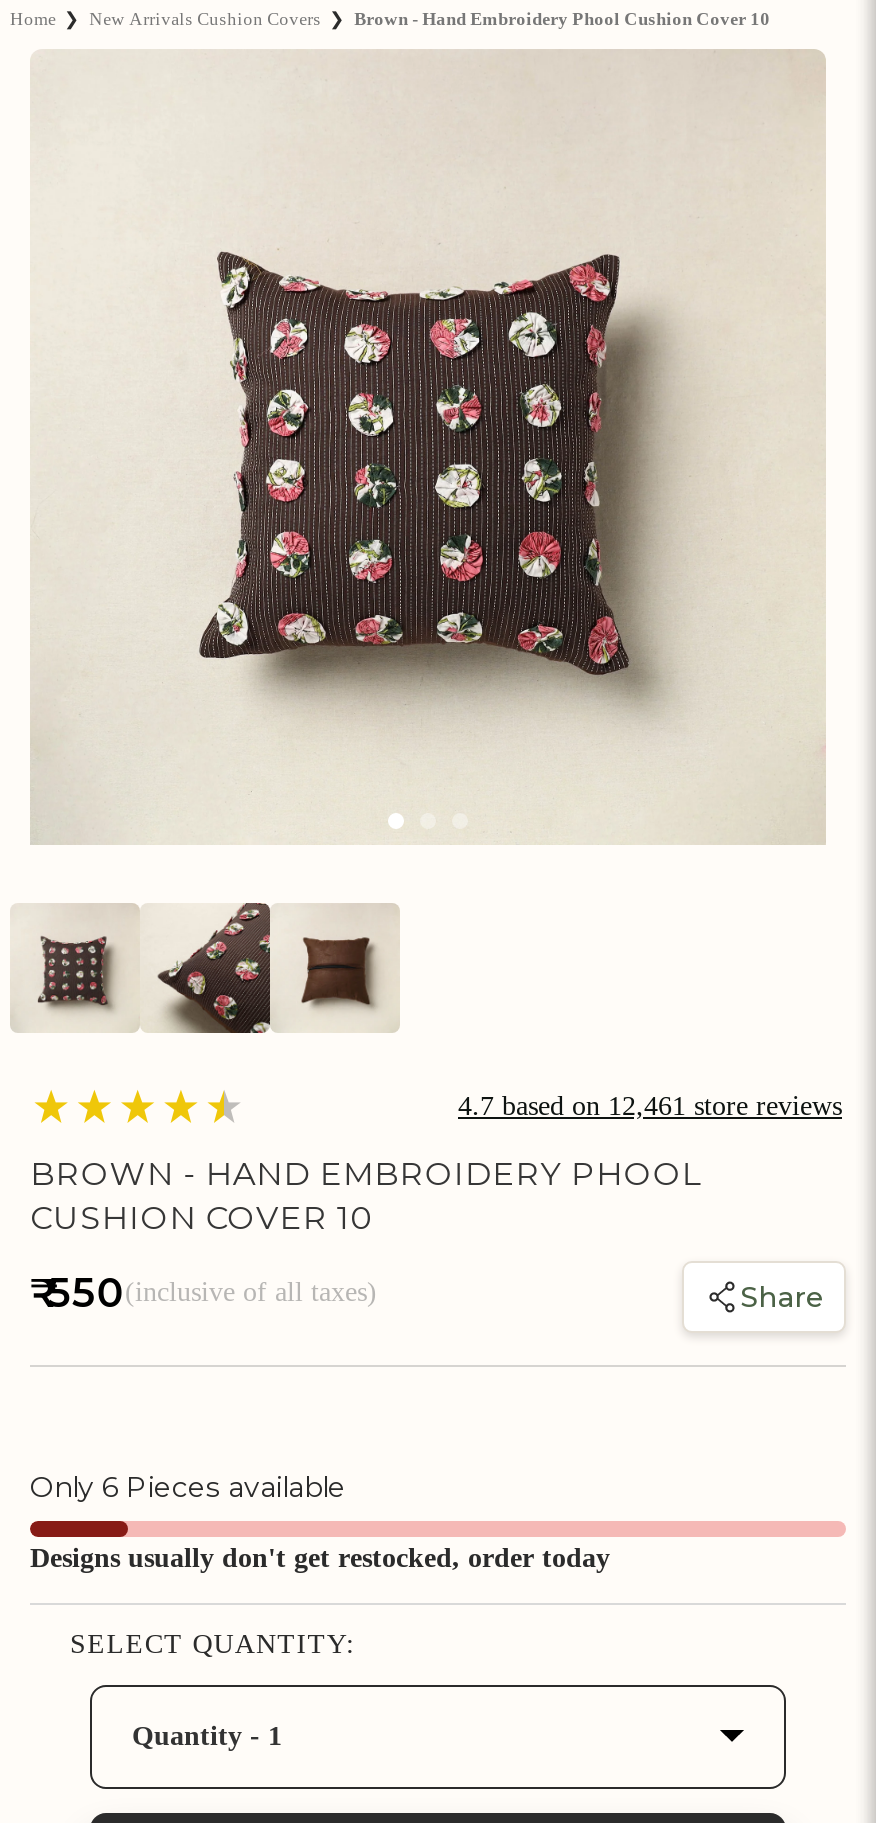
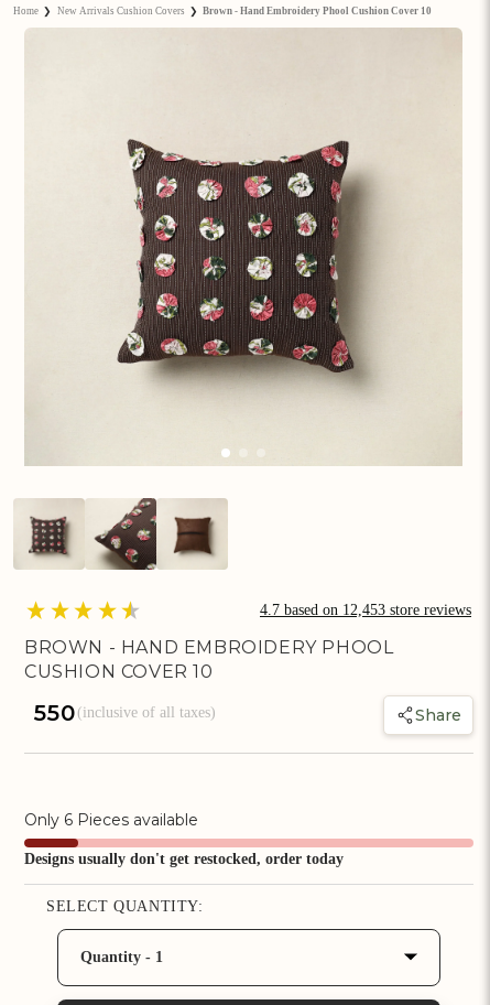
[458,1091,842,1121] 4.7 based on 12,461 store reviews -> [260,601,471,618] 4.7 based on 12,453 store reviews

